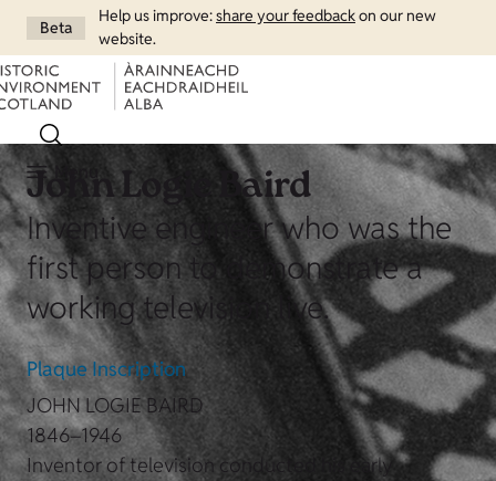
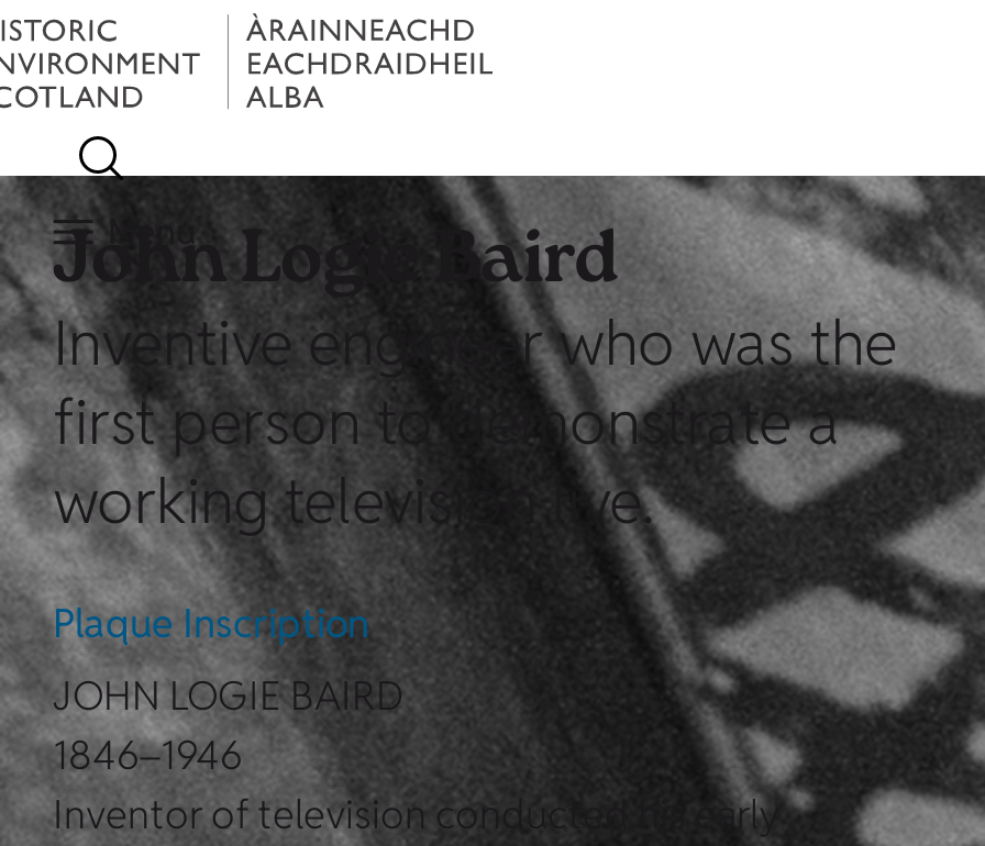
[99,6,436,49] Help us improve: share your feedbackon our new | website. -> none
[40,17,72,37] Beta -> none

